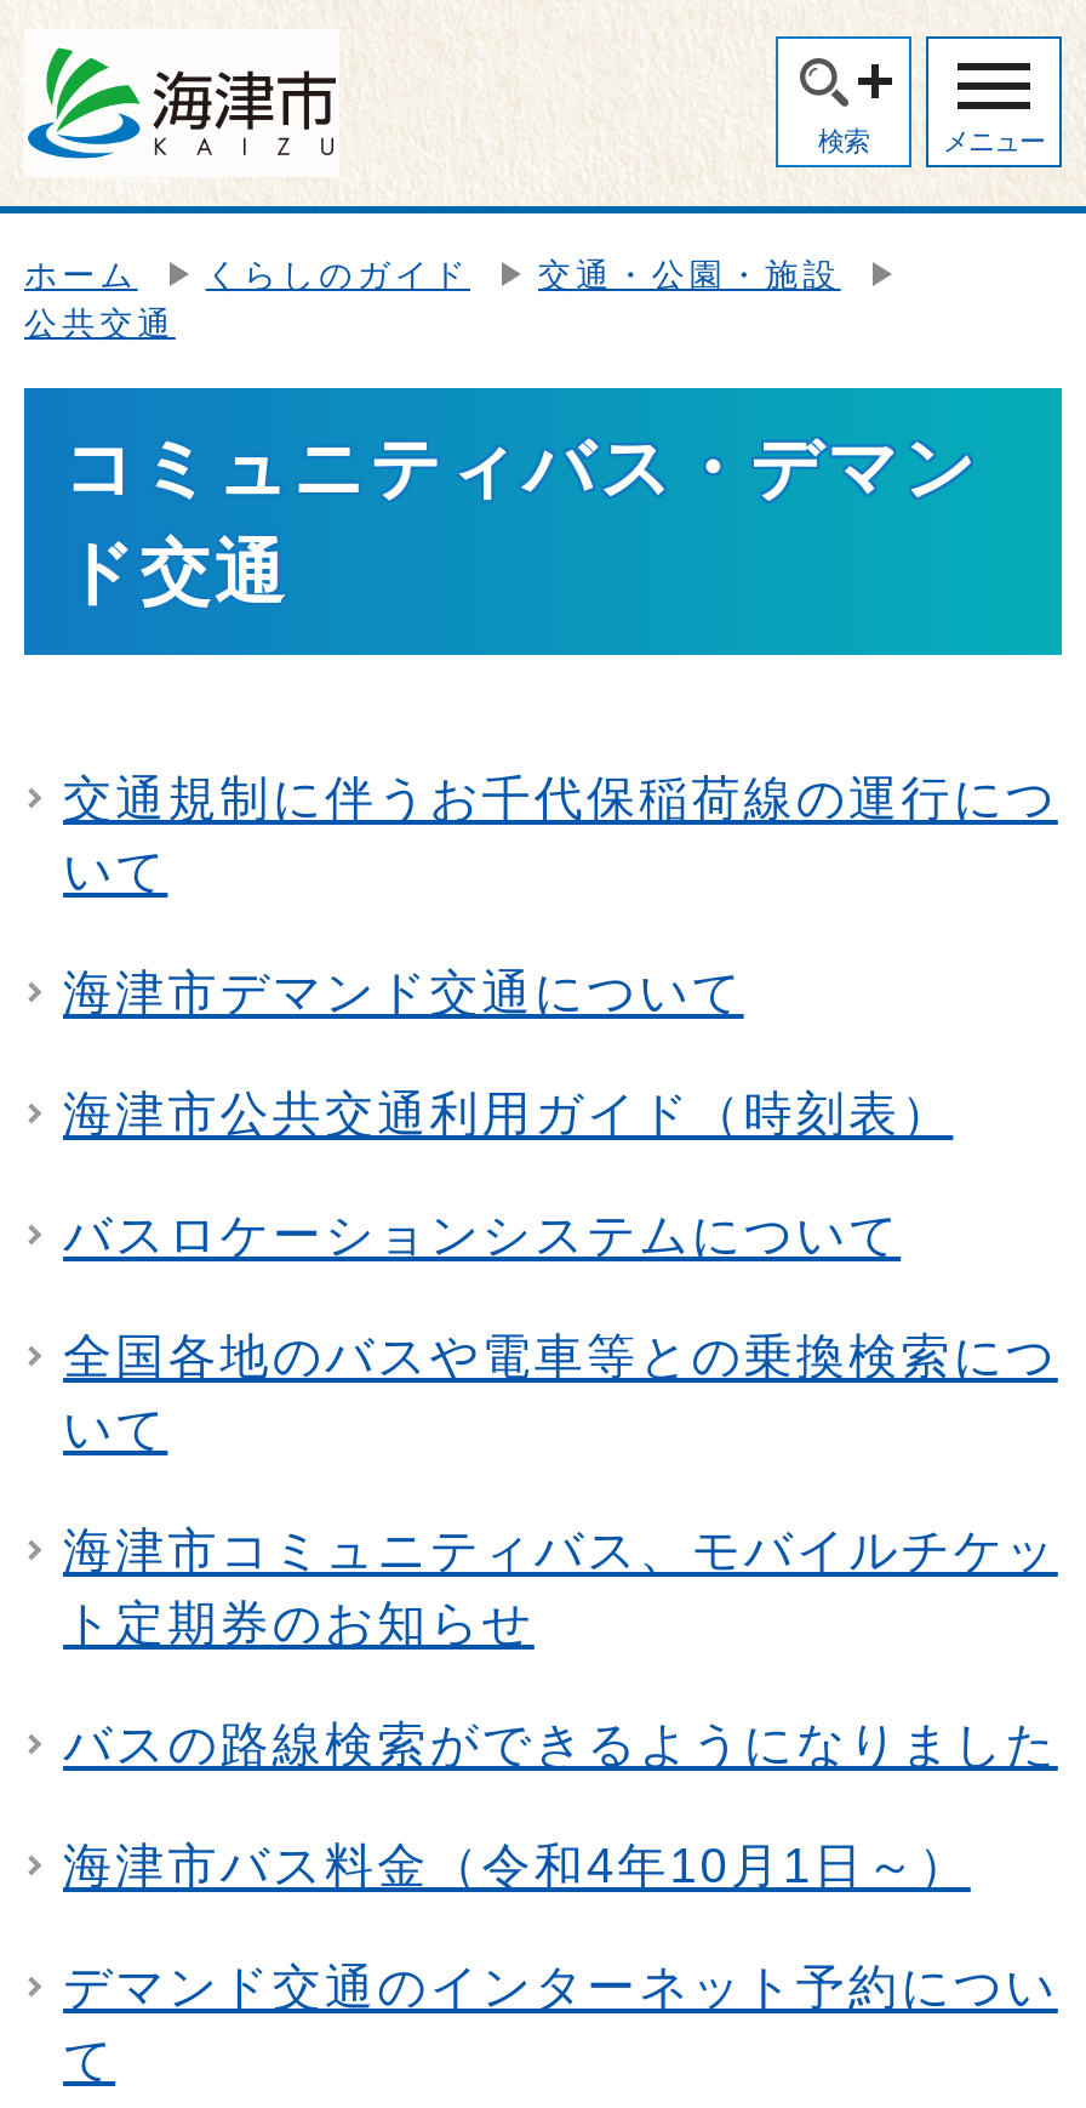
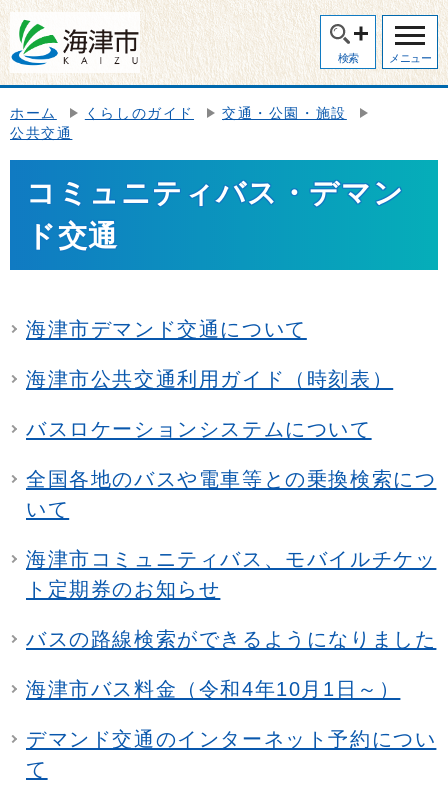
[63,771,1058,897] 交通規制に伴うお千代保稲荷線の運行につ | いて -> none

